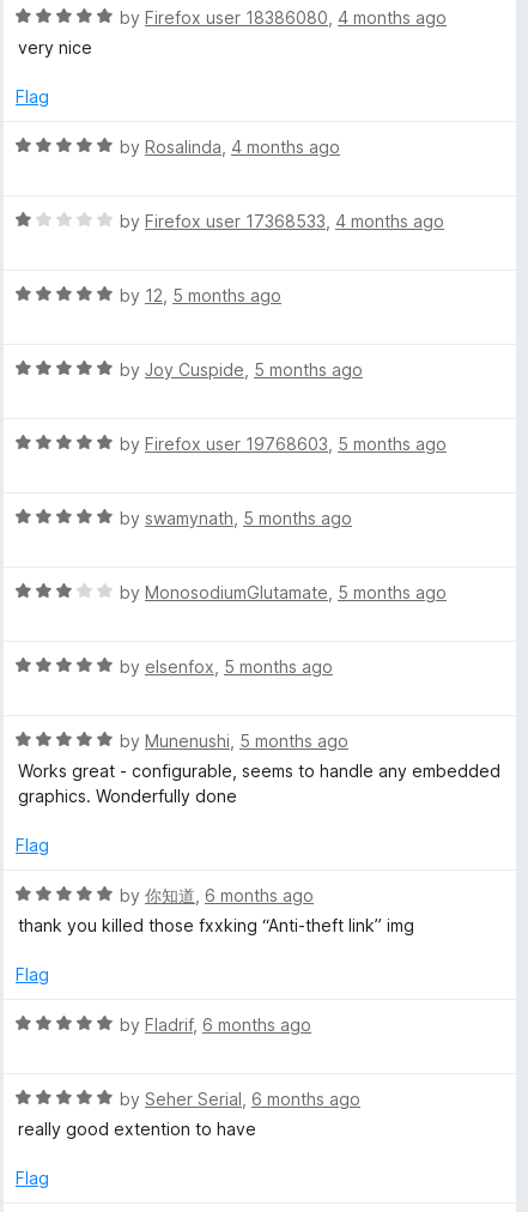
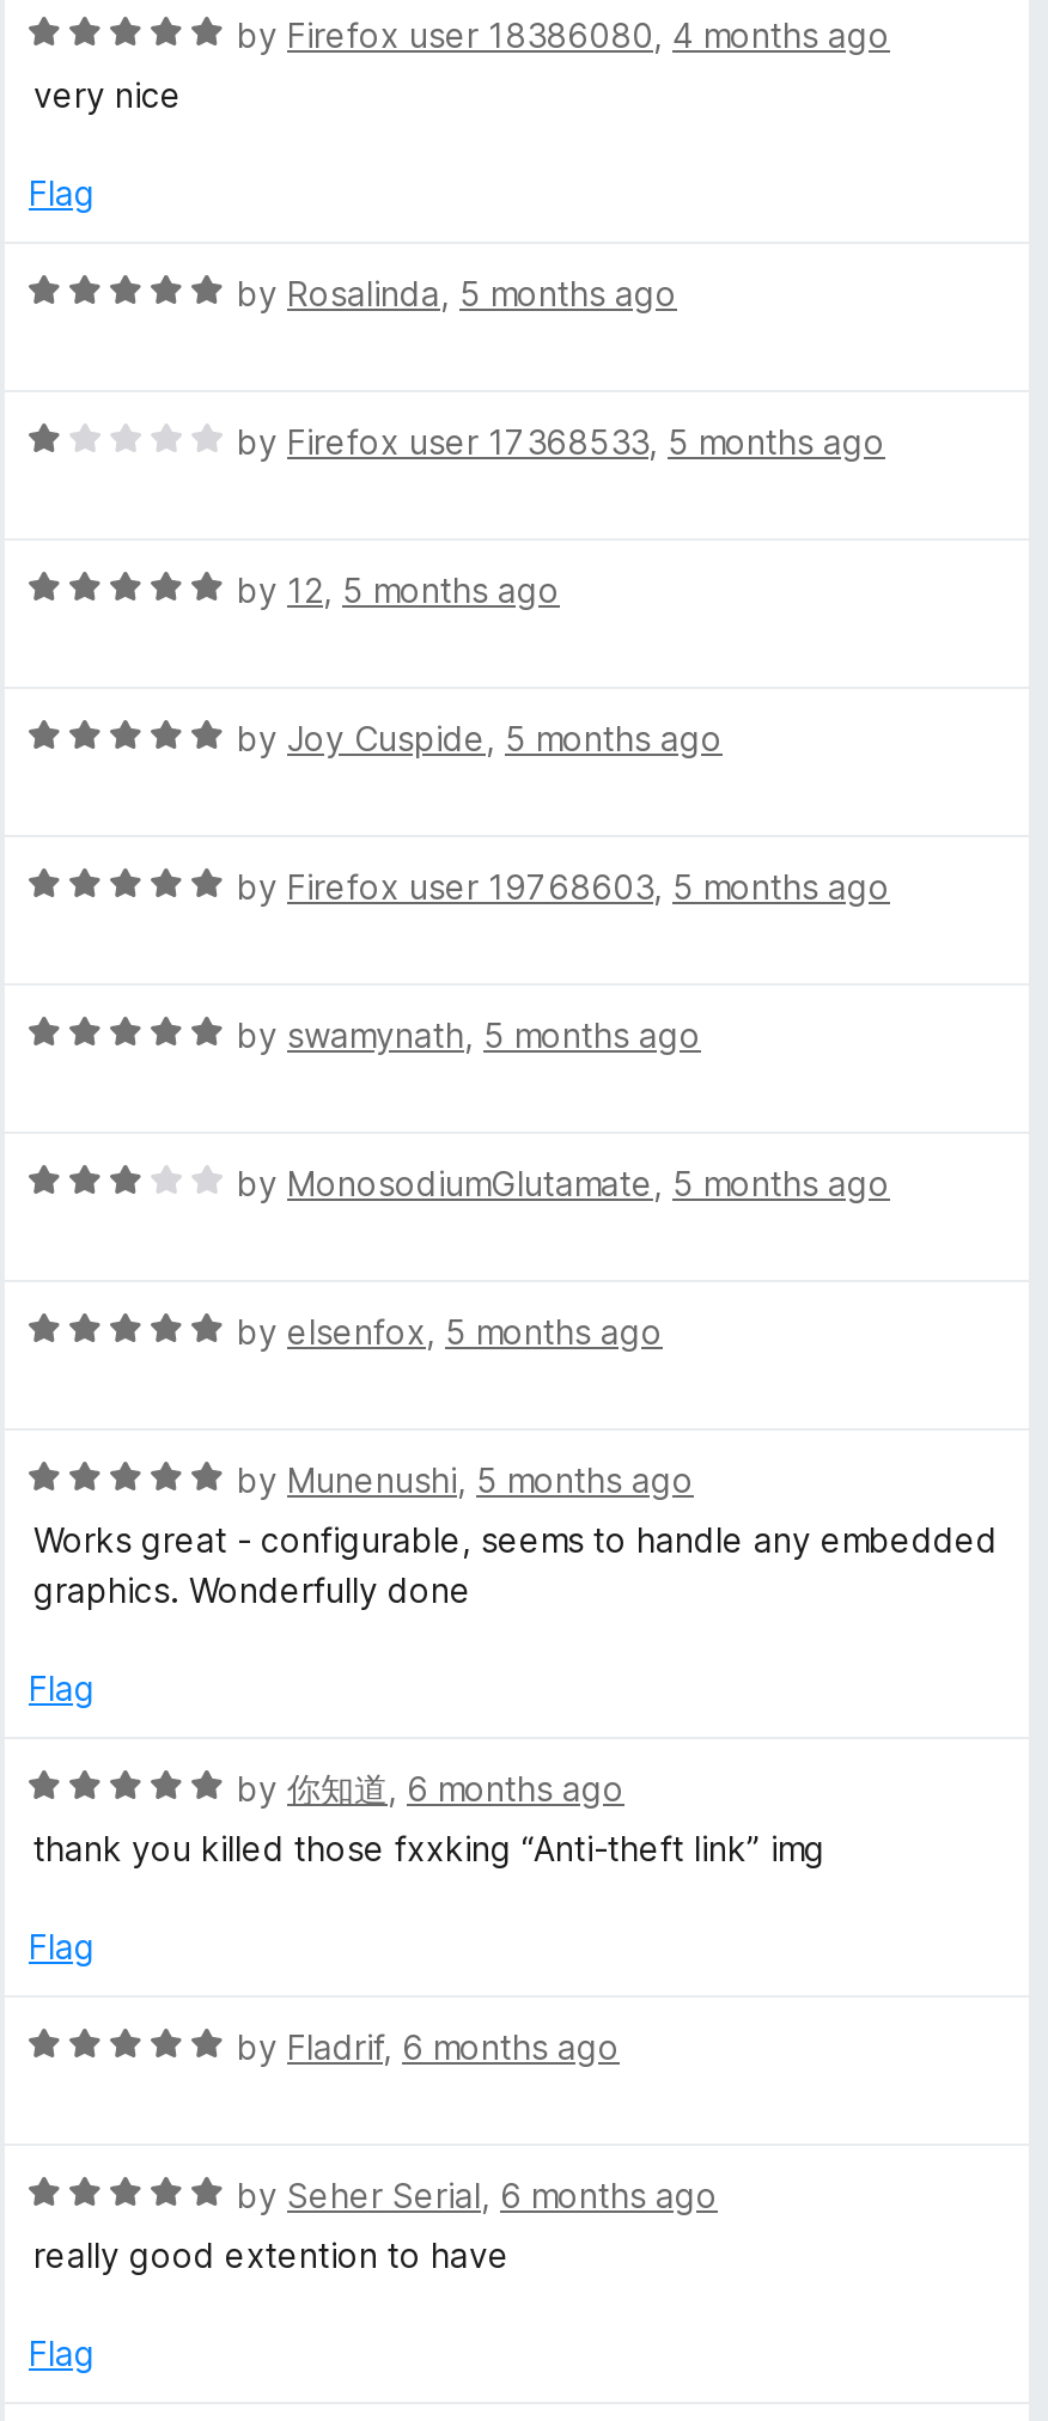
[120,137,340,157] by Rosalinda, 4 months ago -> [237,273,677,313] by Rosalinda, 5 months ago
[120,211,444,231] by Firefox user 17368533, 4 months ago -> [237,421,885,462] by Firefox user 17368533, 5 months ago

